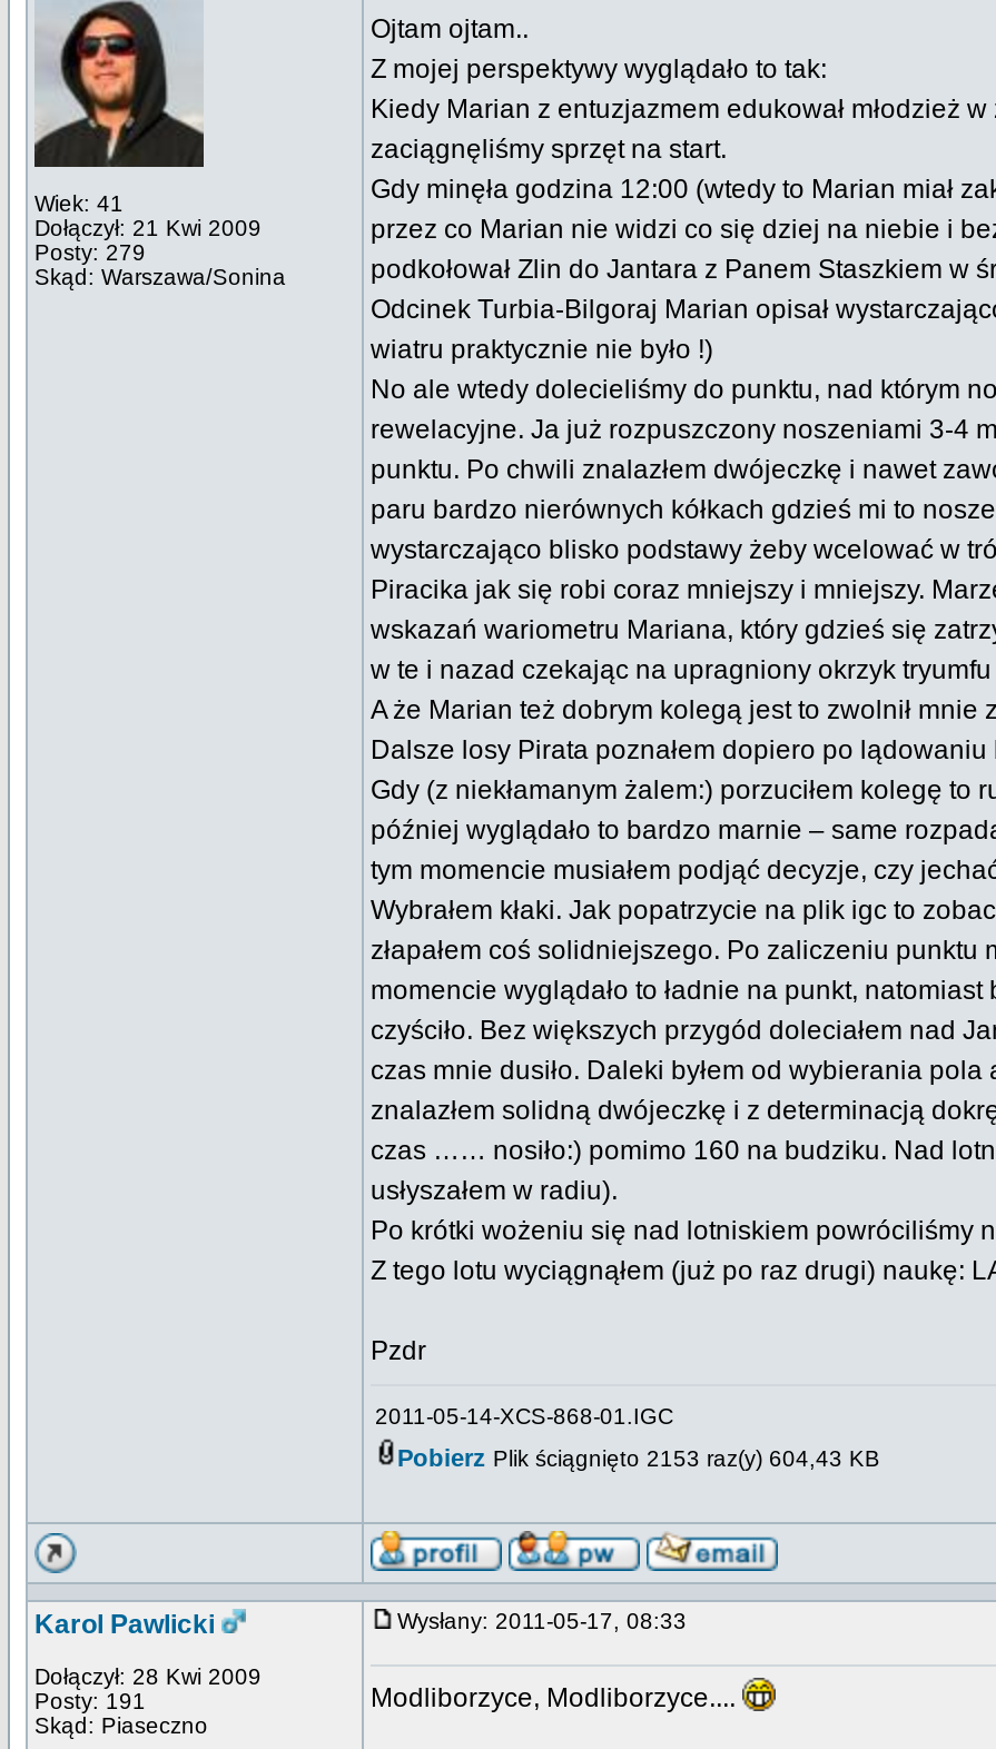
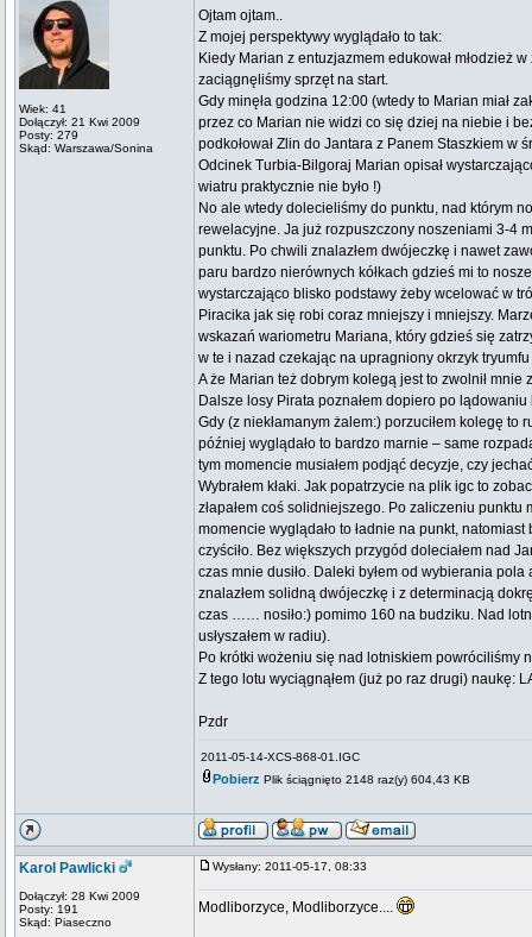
[397,1444,880,1471] Pobierz Plik ściągnięto 2153 raz(y) 604,43 KB -> [213,772,470,786] Pobierz Plik ściągnięto 2148 raz(y) 604,43 KB

